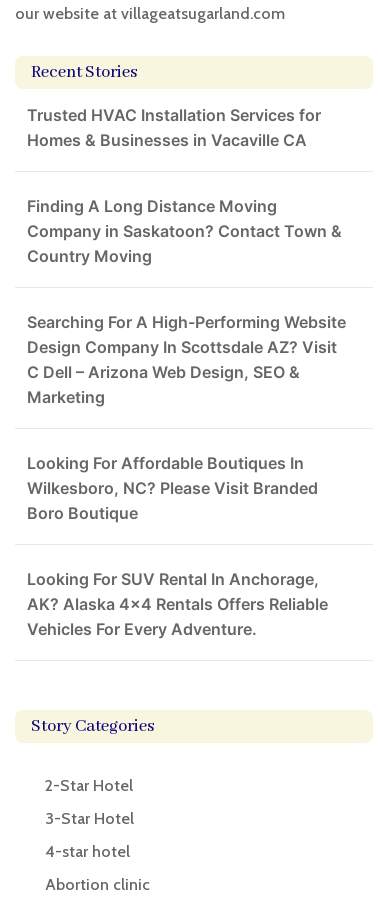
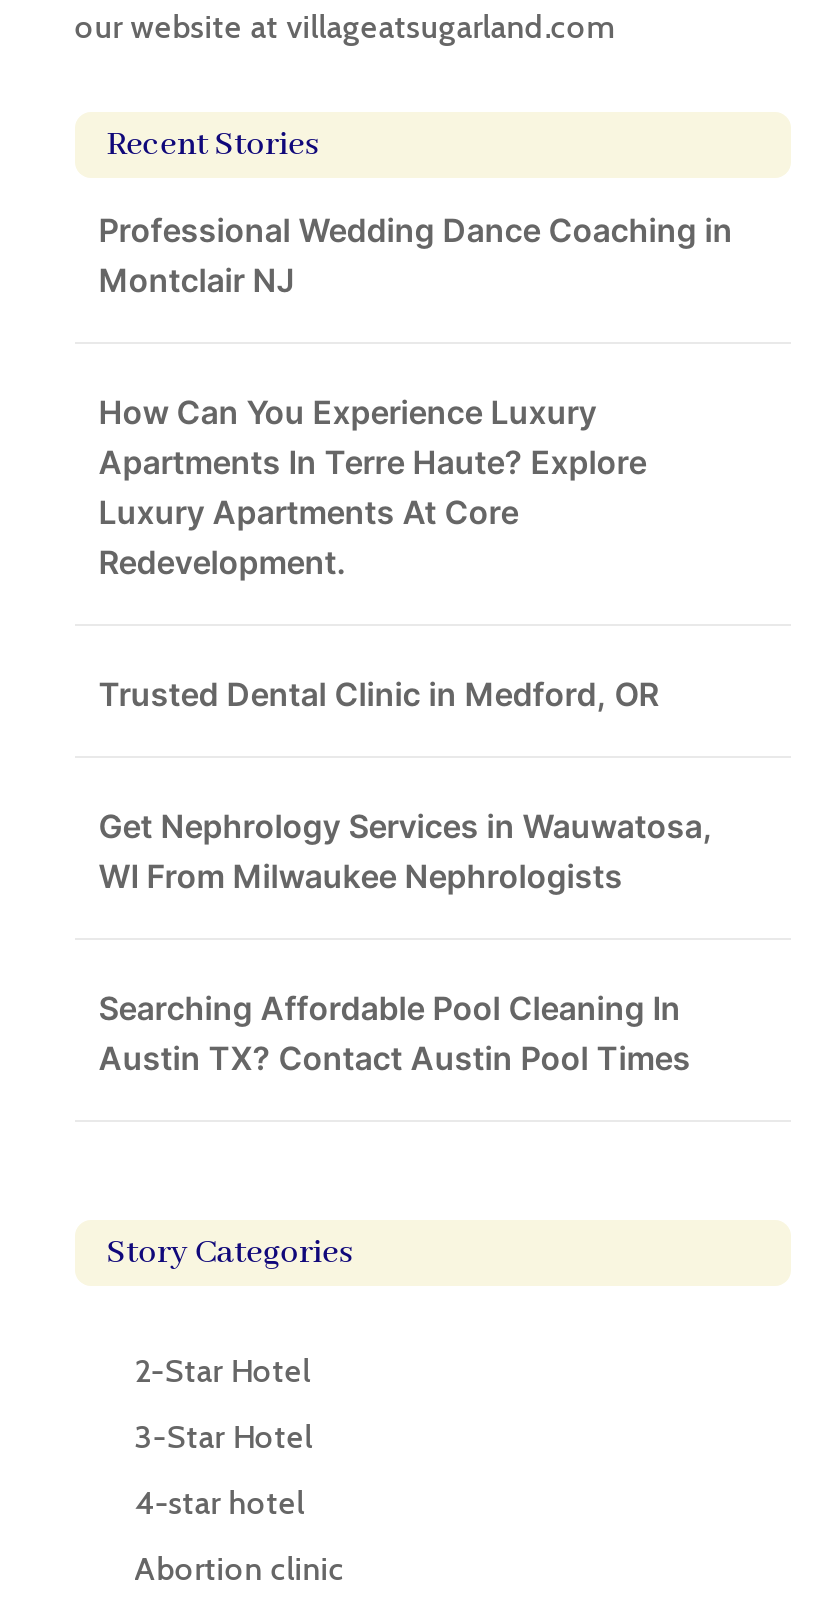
[27,105,321,150] Trusted HVAC Installation Services for | Homes & Businesses in Vacaville CA -> [99,210,733,300] Professional Wedding Dance Coaching in | Montclair NJ
[27,196,342,266] Finding A Long Distance Moving | Company in Saskatoon? Contact Town & | Country Moving -> [99,392,647,582] How Can You Experience Luxury | Apartments In Terre Haute? Explore | Luxury Apartments At Core | Redevelopment.
[27,312,346,407] Searching For A High-Performing Website | Design Company In Scottsdale AZ? Visit | C Dell – Arizona Web Design, SEO & | Marketing -> [99,674,659,714] Trusted Dental Clinic in Medford, OR
[27,453,318,523] Looking For Affordable Boutiques In | Wilkesboro, NC? Please Visit Branded | Boro Boutique -> [99,806,713,896] Get Nephrology Services in Wauwatosa, | WI From Milwaukee Nephrologists
[27,569,328,639] Looking For SUV Rental In Anchorage, | AK? Alaska 4×4 Rentals Offers Reliable | Vehicles For Every Adventure. -> [99,988,691,1078] Searching Affordable Pool Cleaning In | Austin TX? Contact Austin Pool Times

